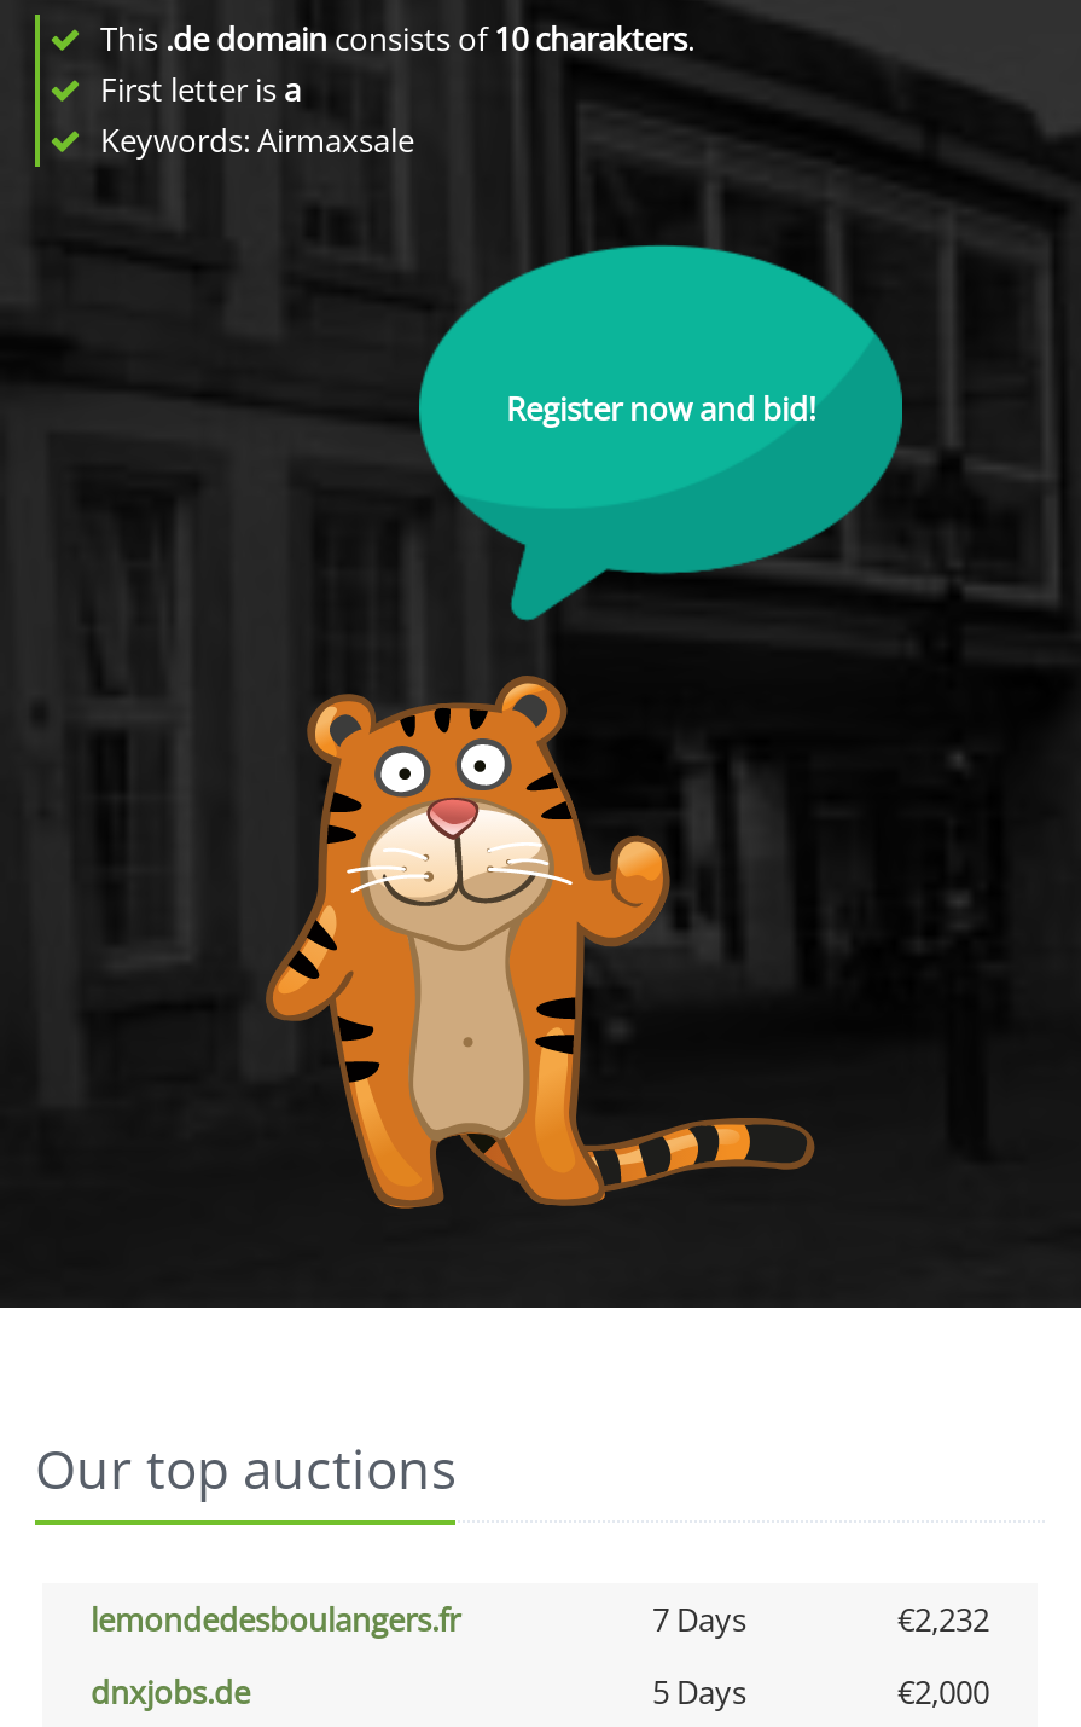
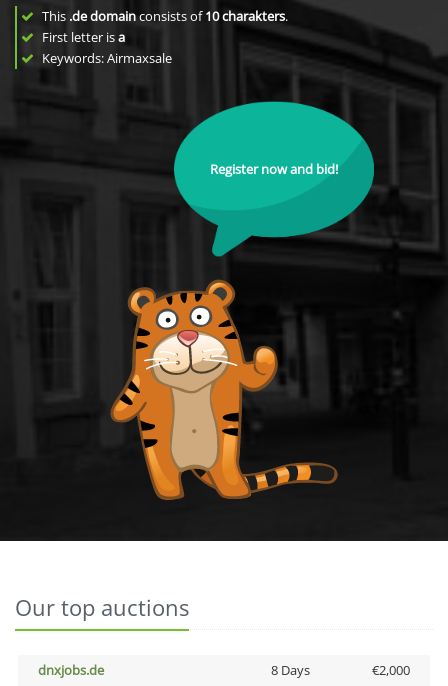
[91,1598,989,1641] lemondedesboulangers.fr | 7 Days | €2,232 -> none
[652,1670,746,1714] 5 Days -> [270,661,309,679] 8 Days

